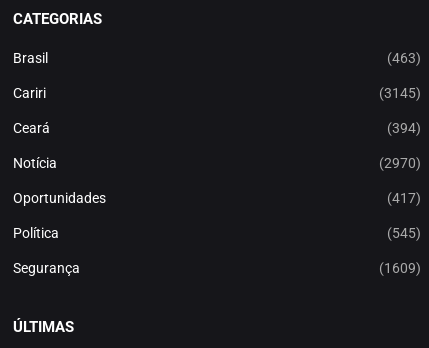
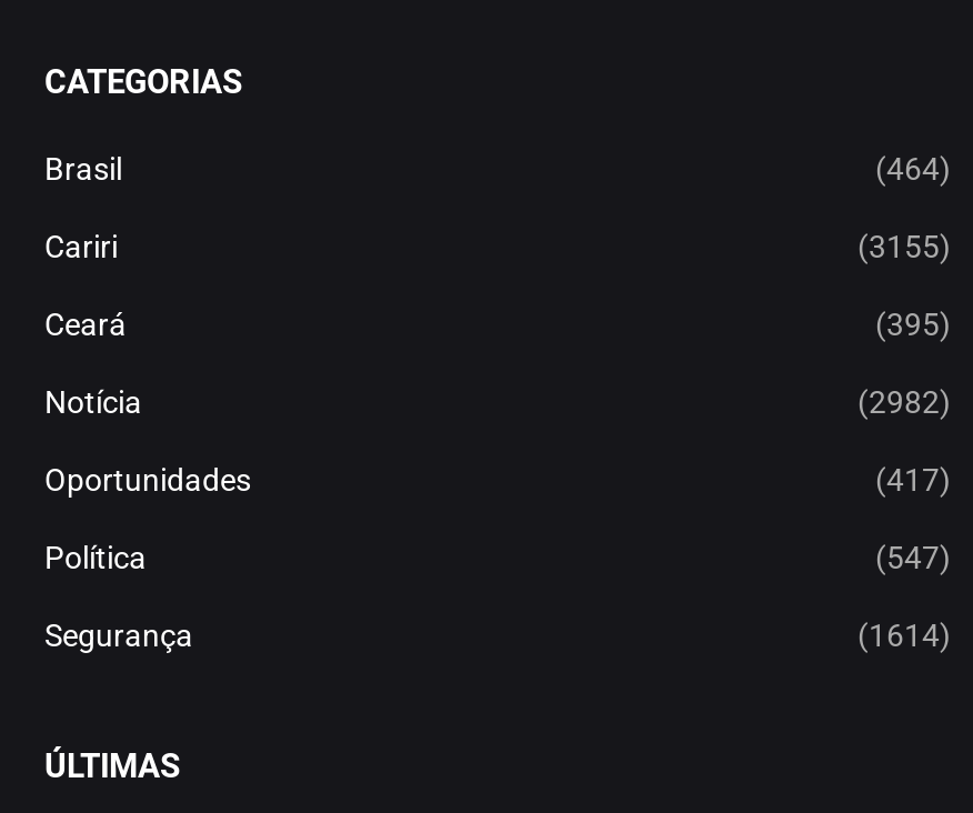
[387,50,421,66] (463) -> [875,152,951,187] (464)
[379,85,421,101] (3145) -> [857,230,951,265] (3155)
[387,120,421,136] (394) -> [875,307,951,343] (395)
[379,155,421,171] (2970) -> [857,385,951,421] (2982)
[387,225,421,241] (545) -> [875,541,951,576] (547)
[379,260,421,276] (1609) -> [857,618,951,654] (1614)

